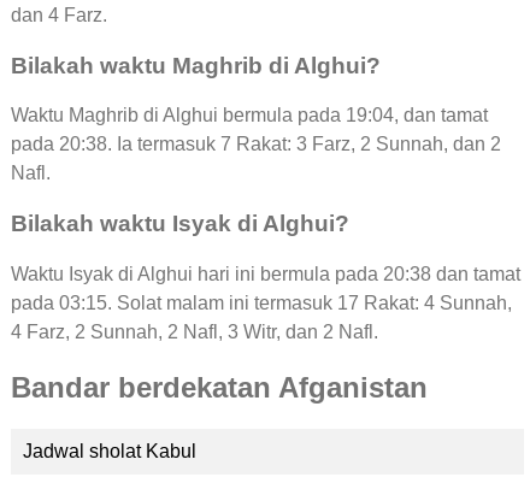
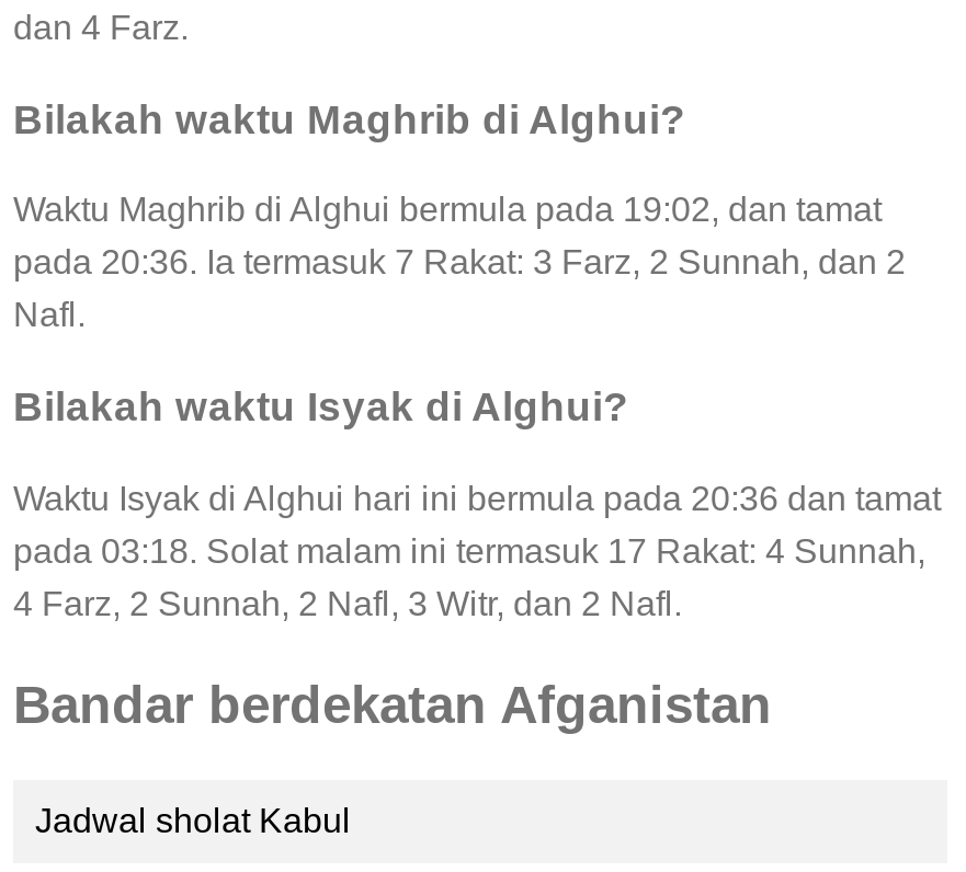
[11,105,488,126] Waktu Maghrib di Alghui bermula pada 19:04, dan tamat -> [13,191,882,229] Waktu Maghrib di Alghui bermula pada 19:02, dan tamat
[11,134,501,155] pada 20:38. Ia termasuk 7 Rakat: 3 Farz, 2 Sunnah, dan 2 -> [13,244,906,281] pada 20:36. Ia termasuk 7 Rakat: 3 Farz, 2 Sunnah, dan 2
[11,264,520,284] Waktu Isyak di Alghui hari ini bermula pada 20:38 dan tamat -> [13,479,941,517] Waktu Isyak di Alghui hari ini bermula pada 20:36 dan tamat
[11,292,512,313] pada 03:15. Solat malam ini termasuk 17 Rakat: 4 Sunnah, -> [13,532,925,569] pada 03:18. Solat malam ini termasuk 17 Rakat: 4 Sunnah,

